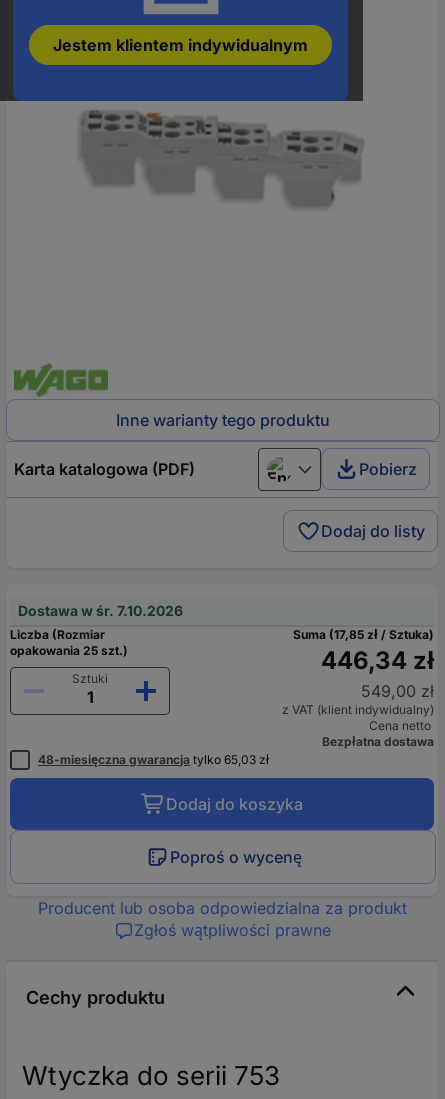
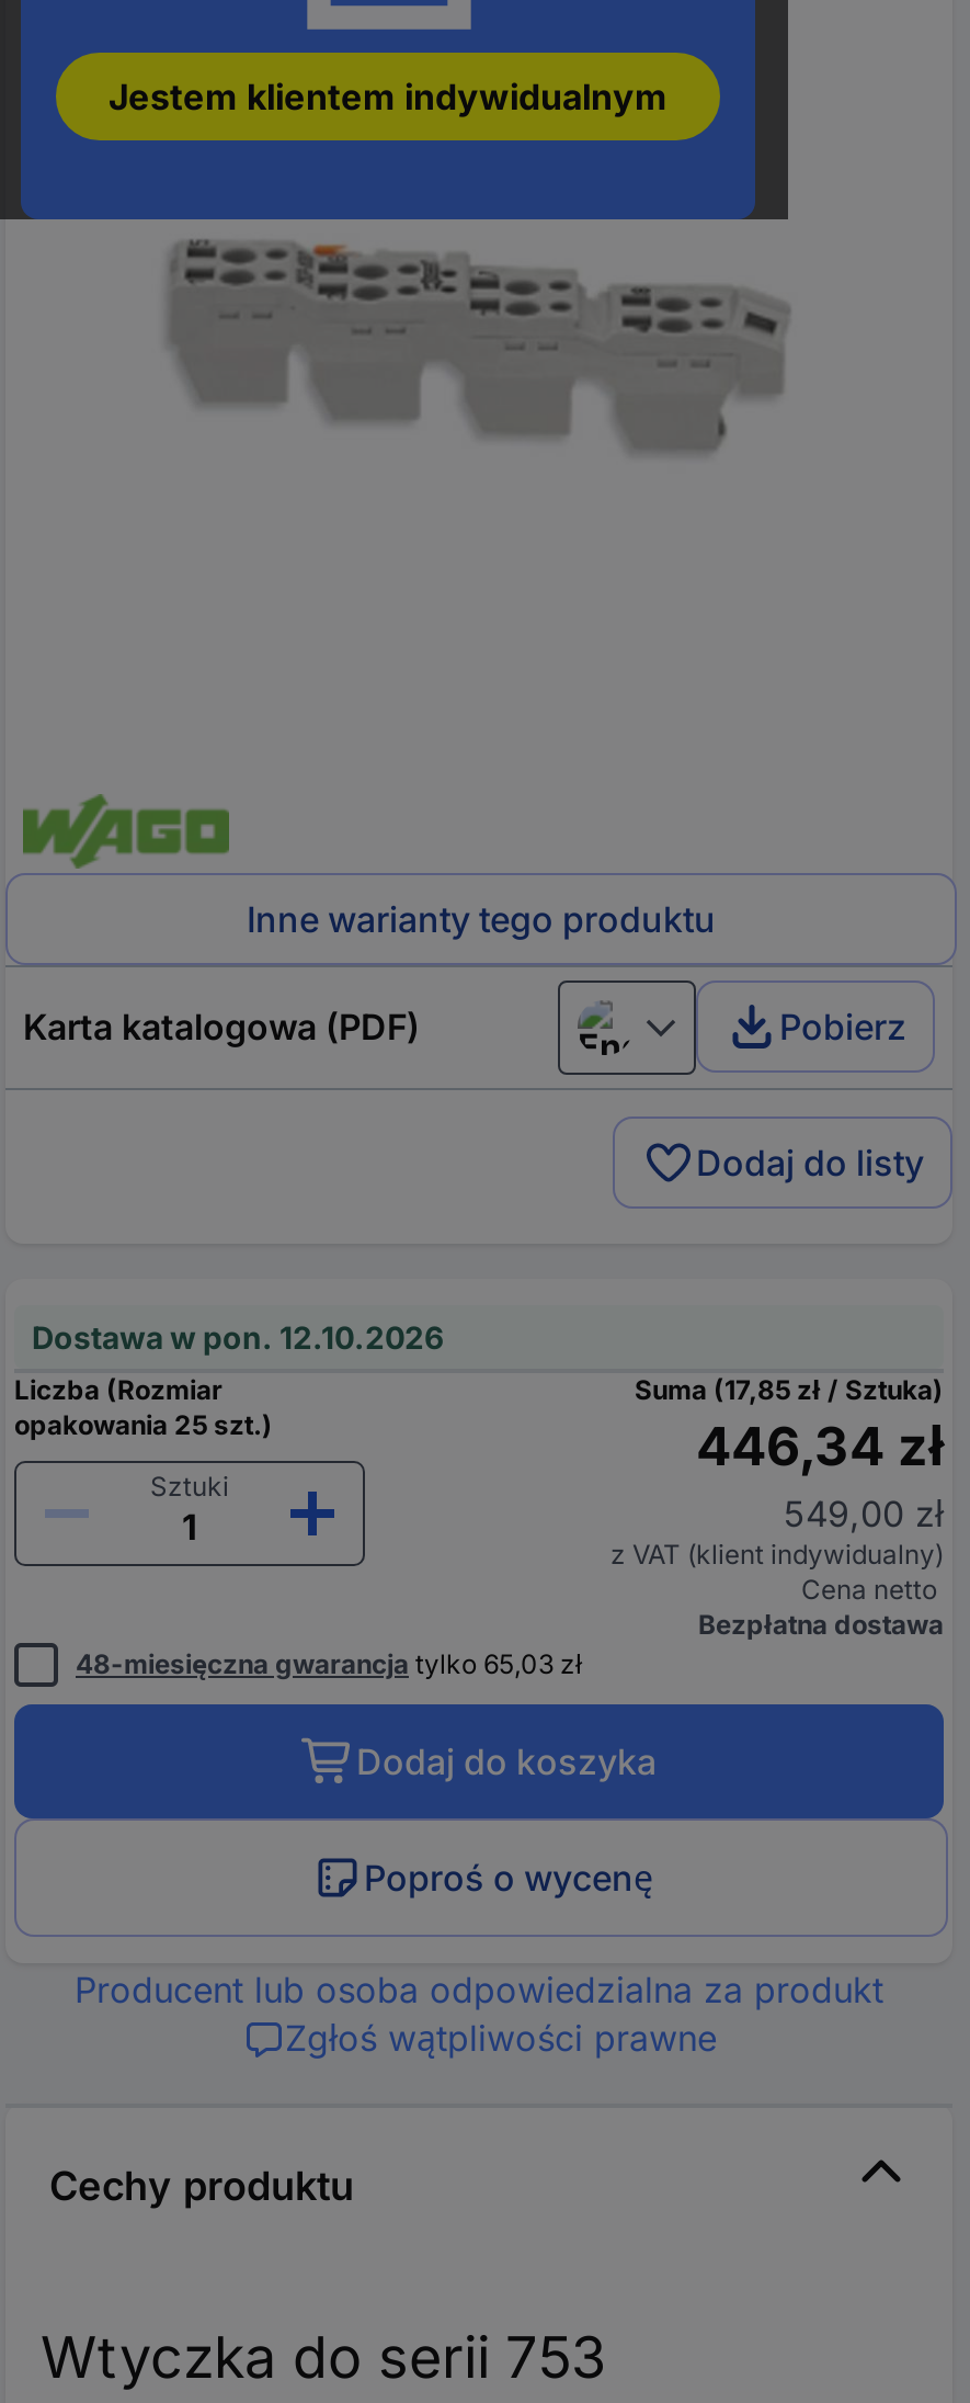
[18,602,183,619] Dostawa w śr. 7.10.2026 -> [32,1318,444,1355] Dostawa w pon. 12.10.2026

